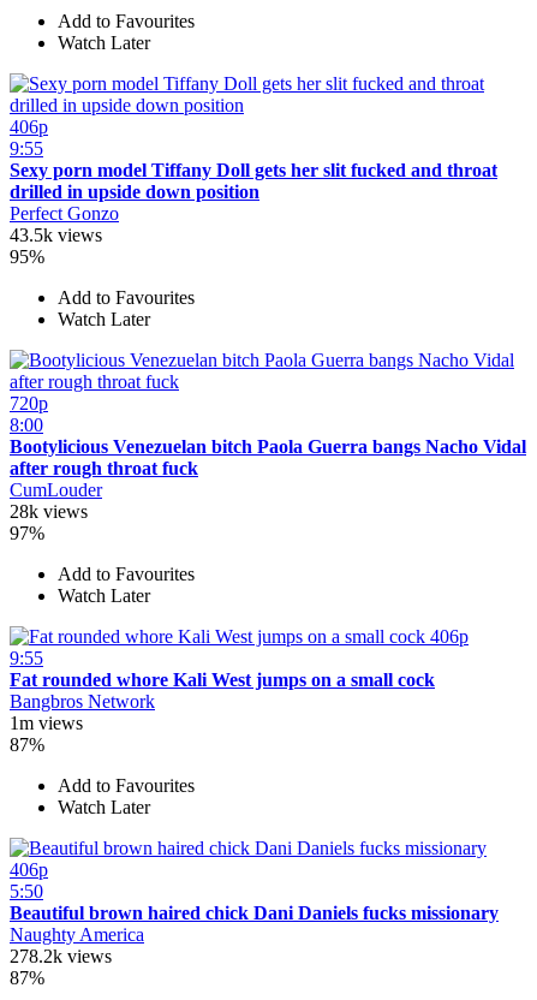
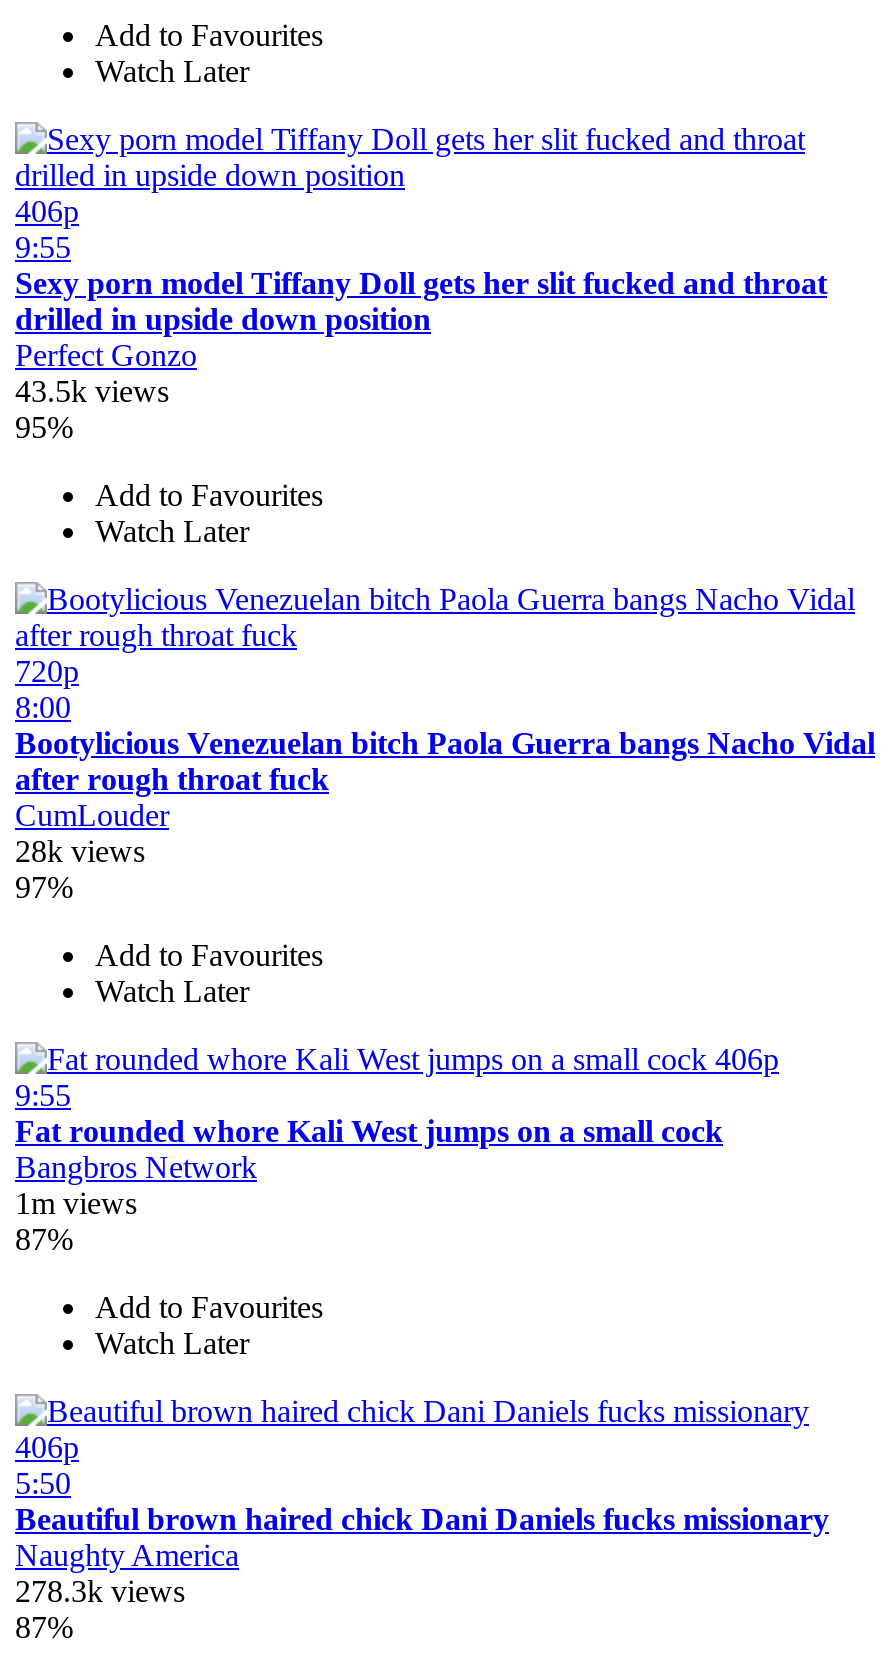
[10,946,112,966] 278.2k views -> [15,1574,185,1608] 278.3k views

